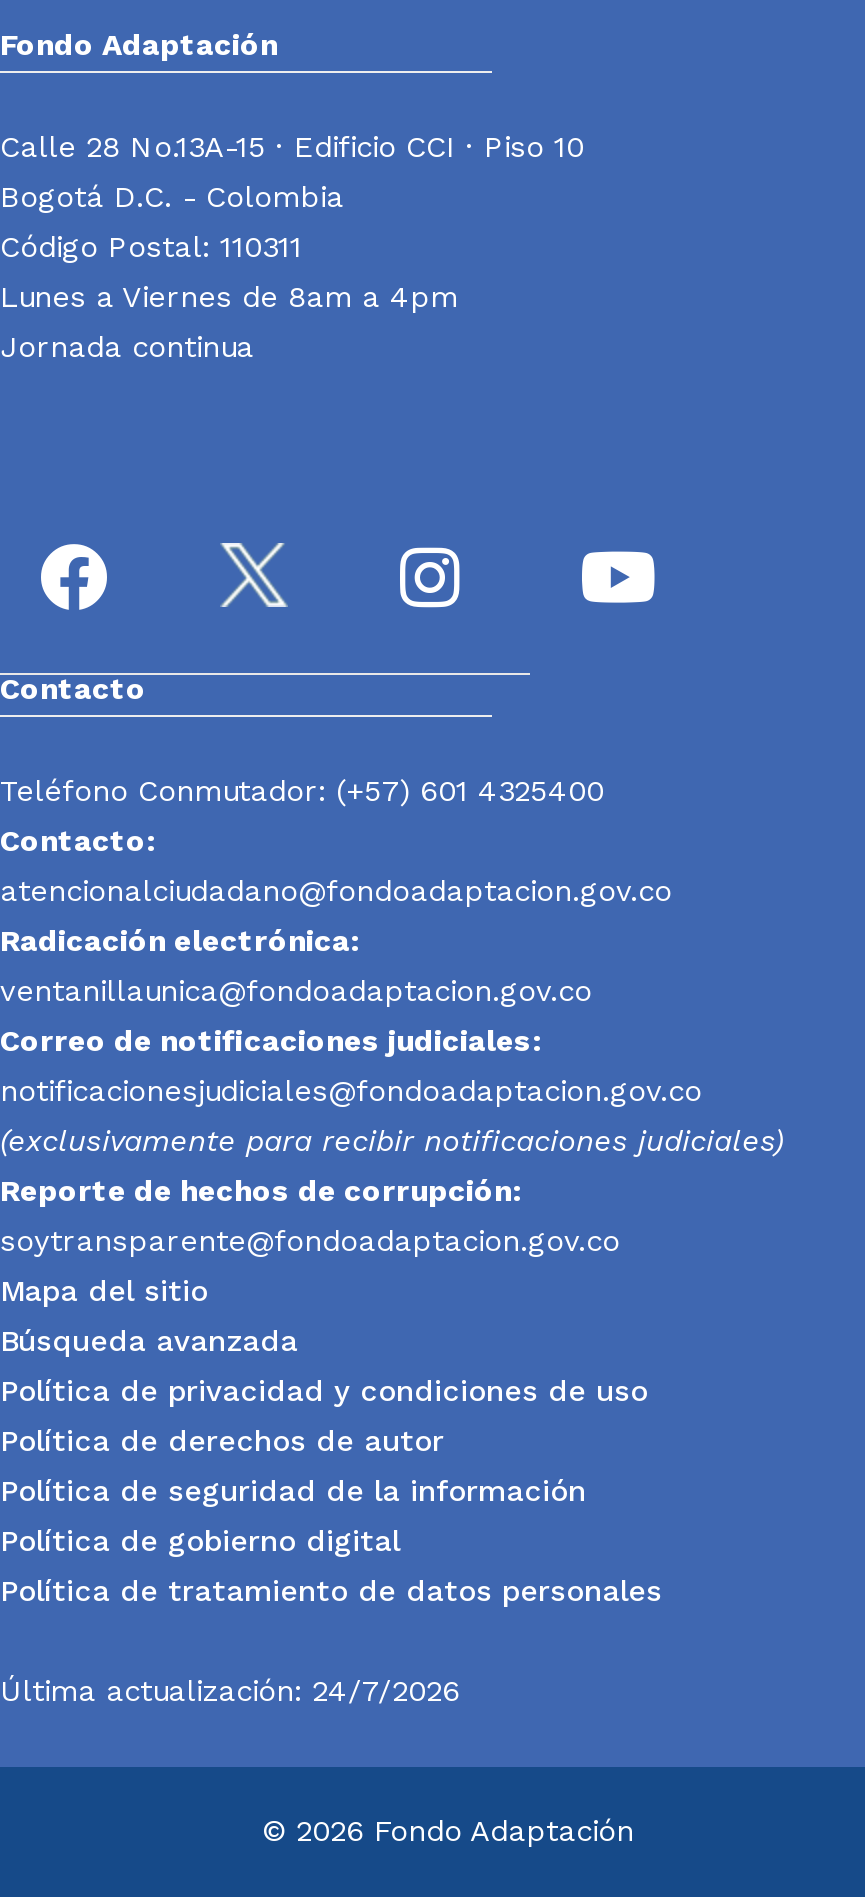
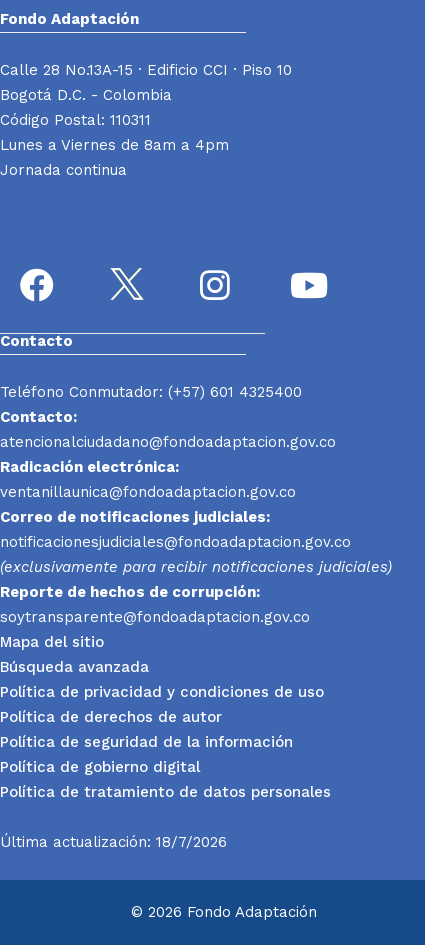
[0,1672,460,1708] Última actualización: 24/7/2026 -> [0,832,227,850] Última actualización: 18/7/2026

